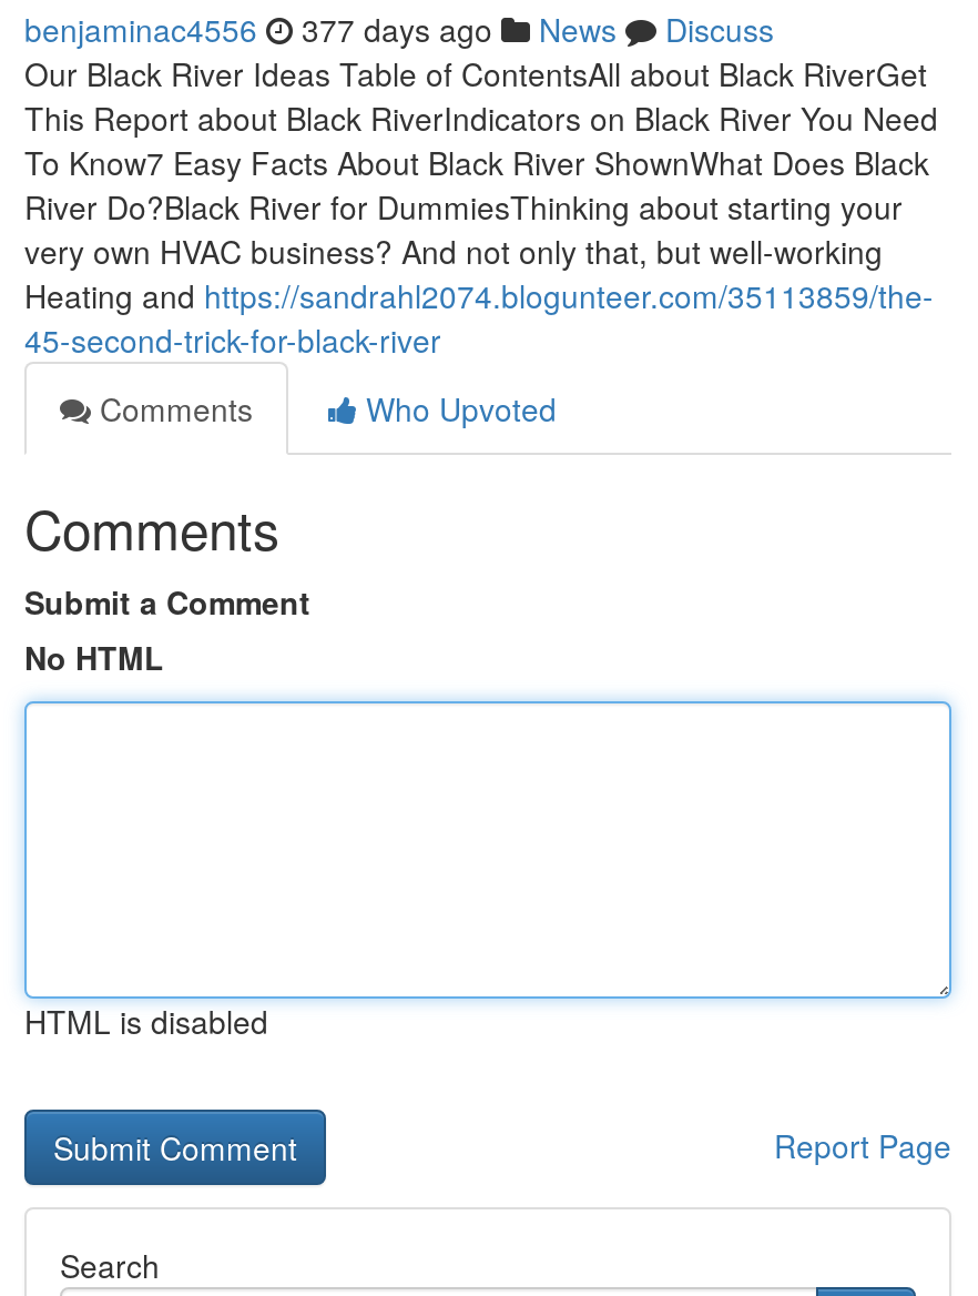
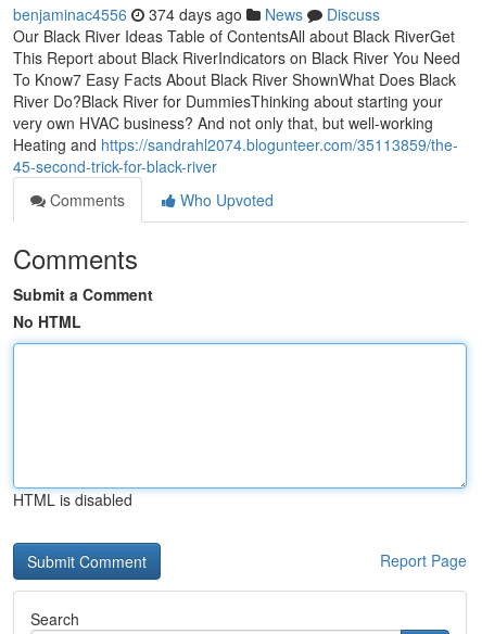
[24,7,774,51] benjaminac4556 377 days ago News Discuss -> [13,3,380,25] benjaminac4556 374 days ago News Discuss

